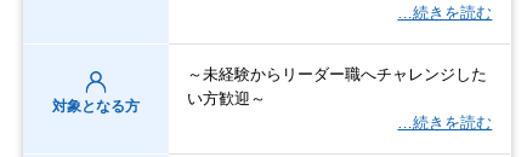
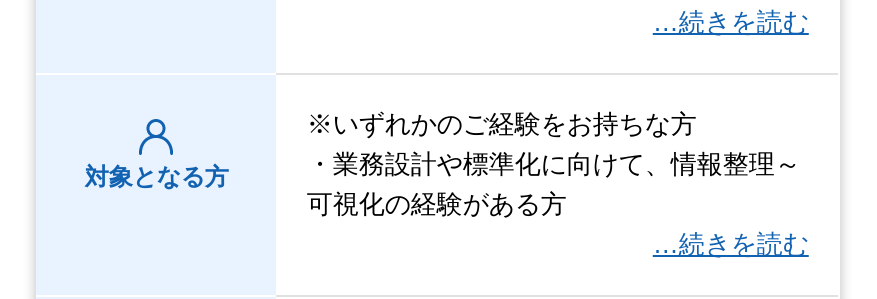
[187,65,487,108] ～未経験からリーダー職へチャレンジした | い方歓迎～ -> [307,108,801,218] ※いずれかのご経験をお持ちな方 | ・業務設計や標準化に向けて、情報整理～ | 可視化の経験がある方

